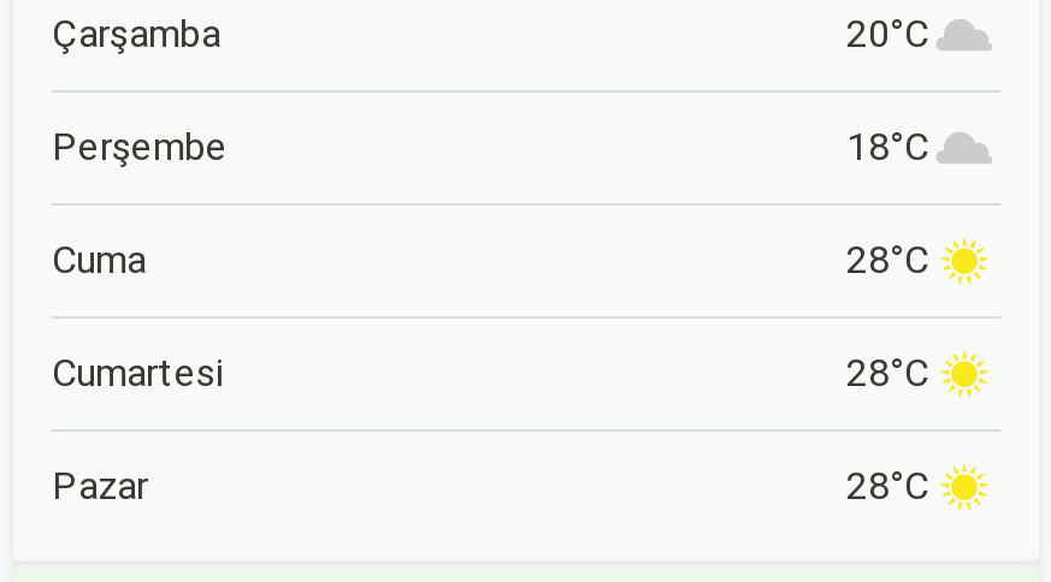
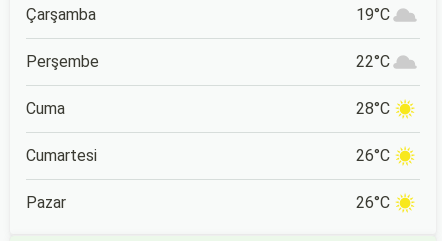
[846,11,928,57] 20°C -> [356,5,390,24] 19°C
[846,124,928,170] 18°C -> [356,52,390,71] 22°C
[846,350,928,396] 28°C -> [356,146,390,165] 26°C
[846,463,928,509] 28°C -> [356,193,390,212] 26°C

